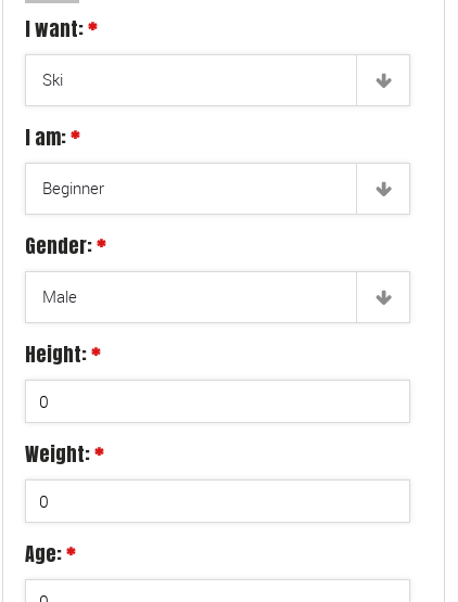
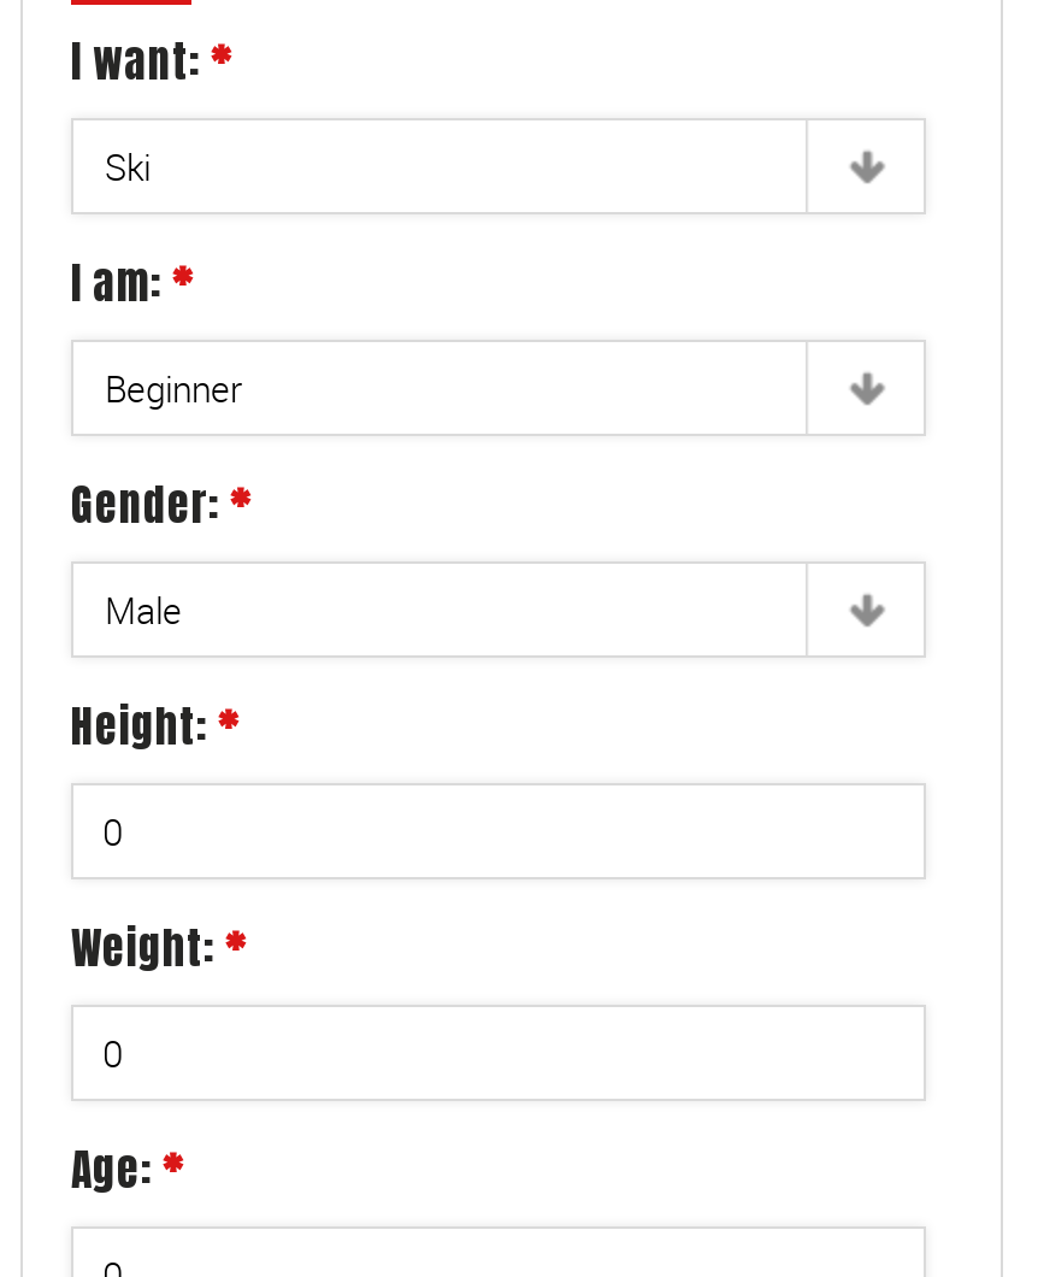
[42,68,63,90] Ski -> none
[42,177,104,198] Beginner -> none
[42,285,77,307] Male -> none

